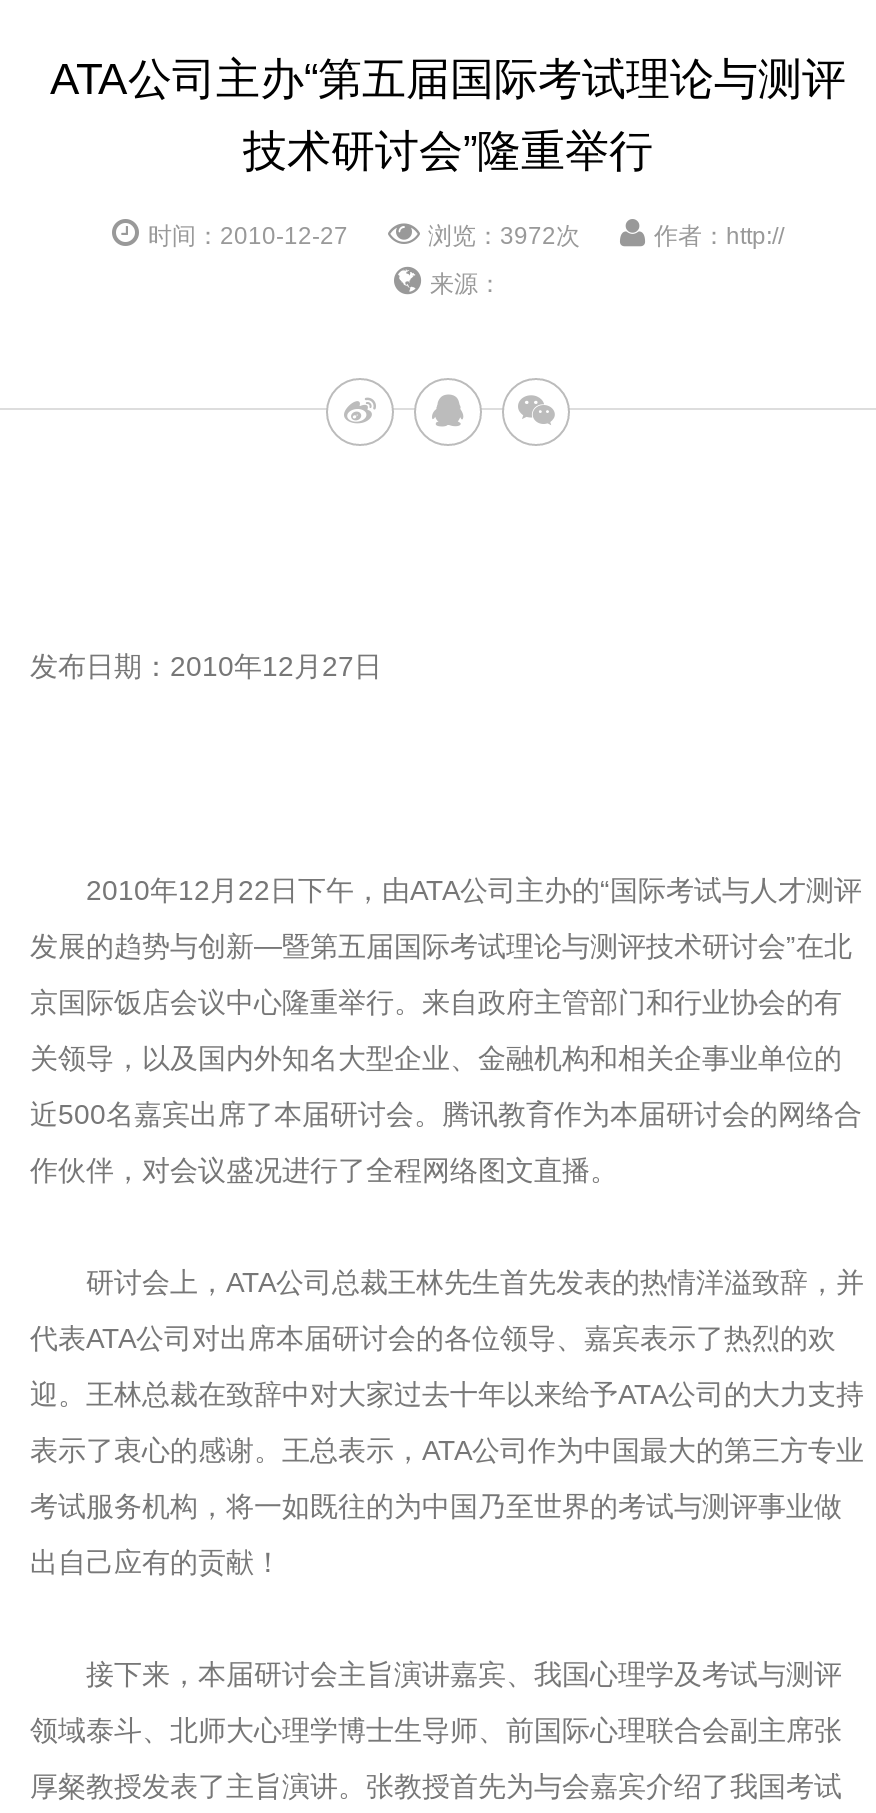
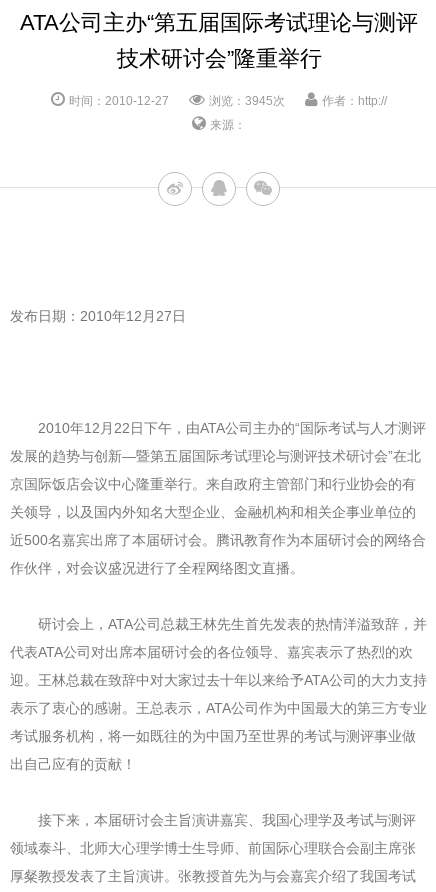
[428,222,580,250] 浏览：3972次 -> [209,94,285,108] 浏览：3945次

